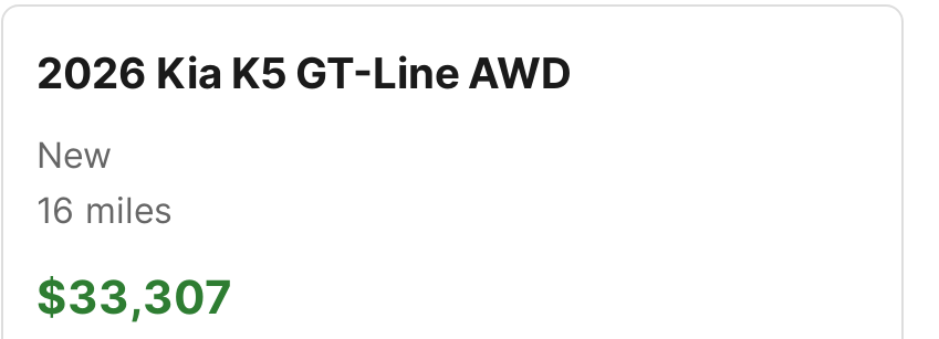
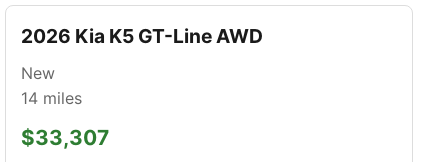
[36,187,171,232] 16 miles -> [21,88,82,108] 14 miles

